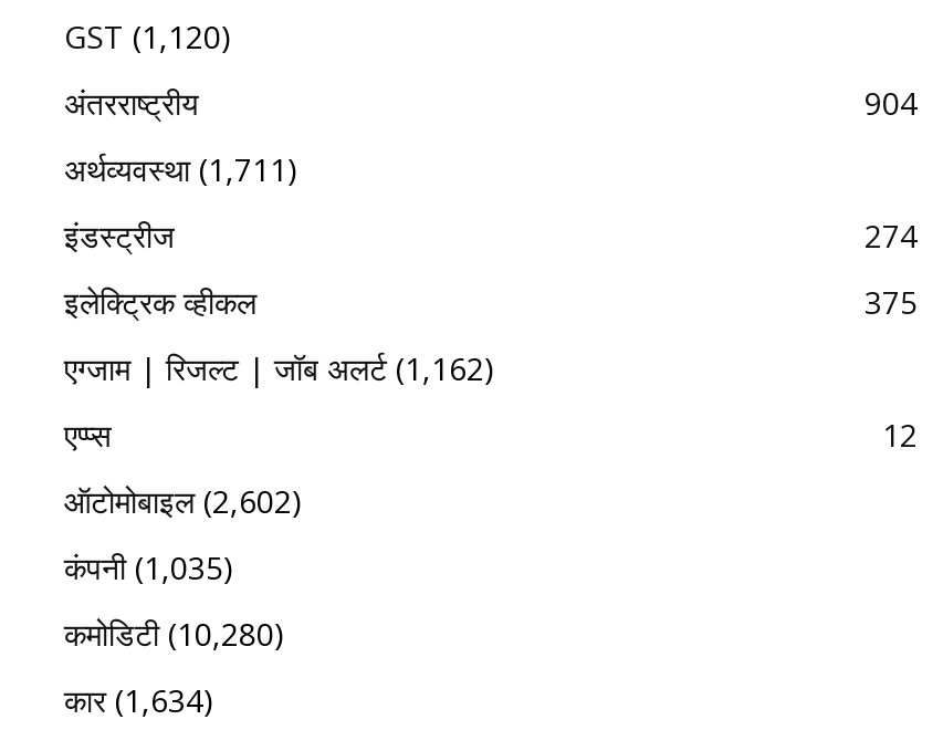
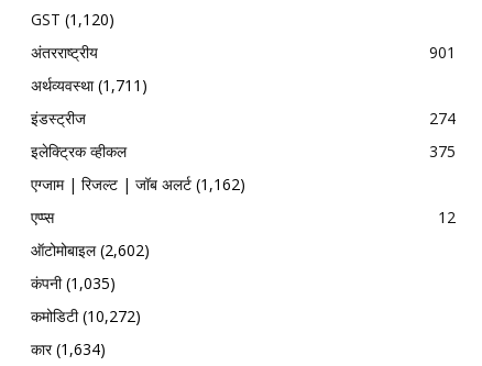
[865,81,918,123] 904 -> [429,41,456,62] 901
[64,612,285,654] कमोडिटी (10,280) -> [31,305,141,326] कमोडिटी (10,272)

